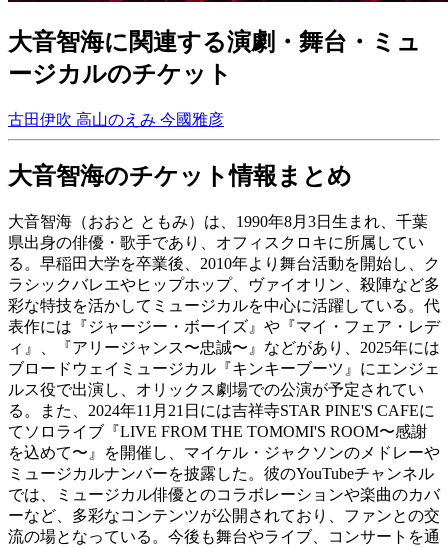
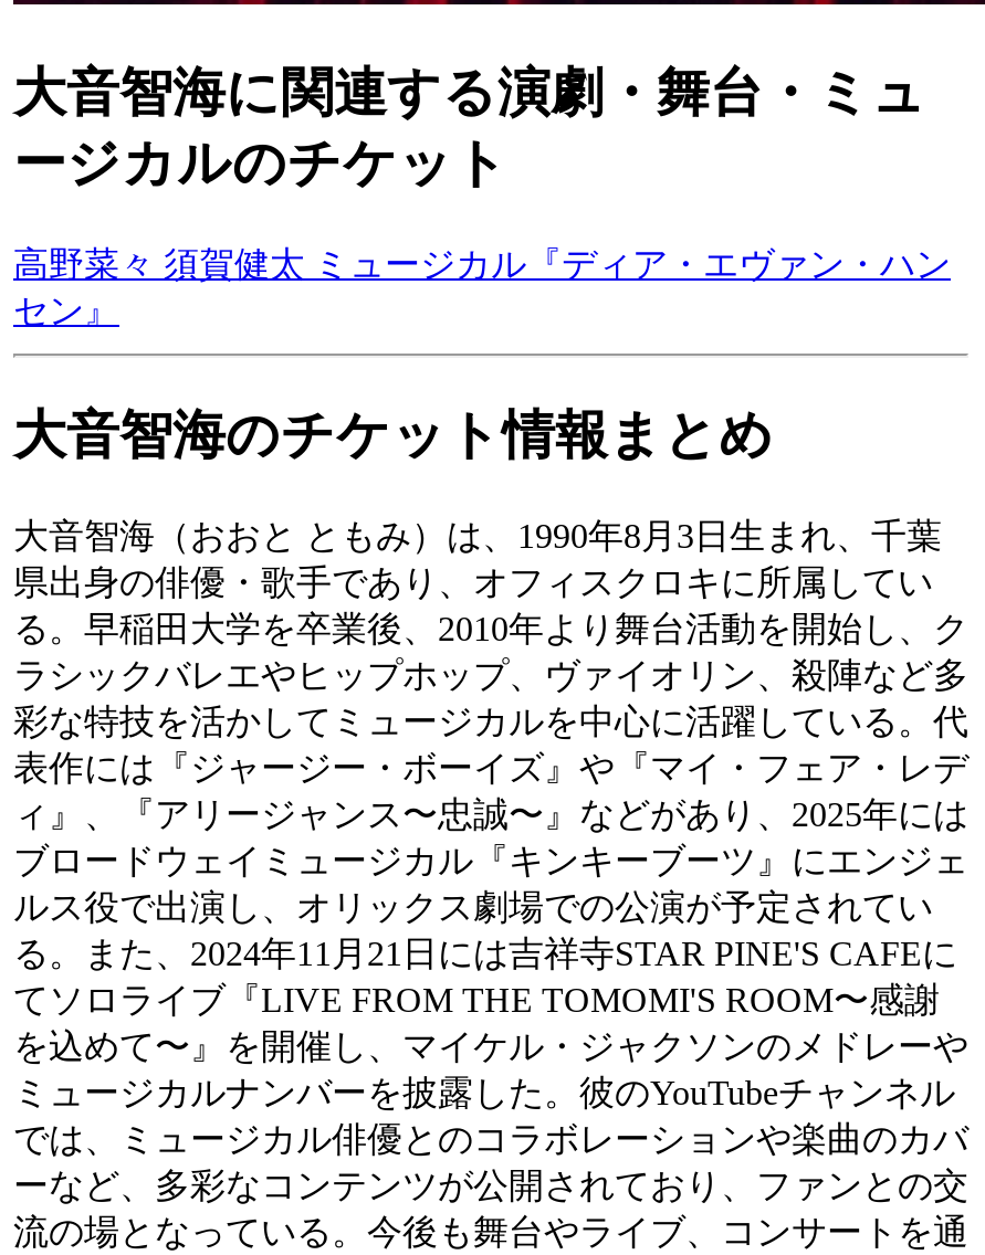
[8,110,224,127] 古田伊吹高山のえみ今國雅彦 -> [13,244,951,328] 高野菜々須賀健太ミュージカル『ディア・エヴァン・ハン | セン』

